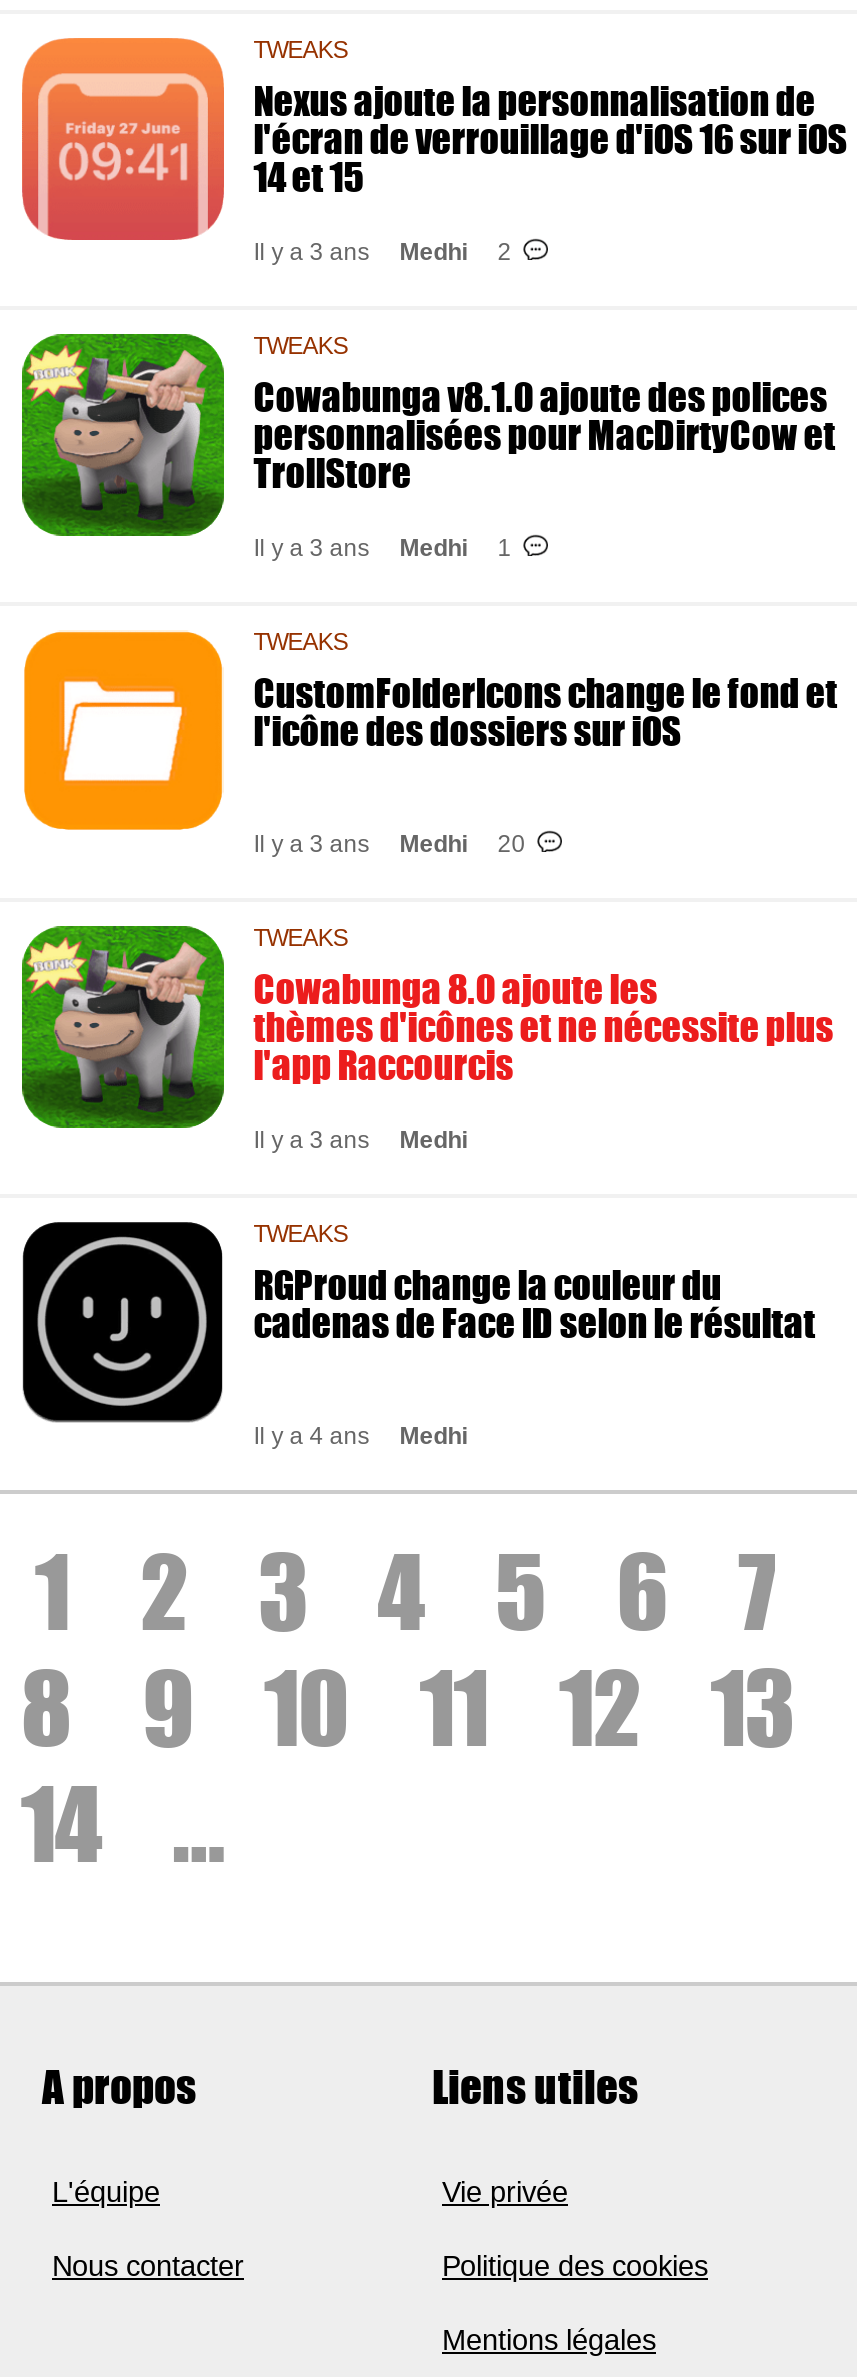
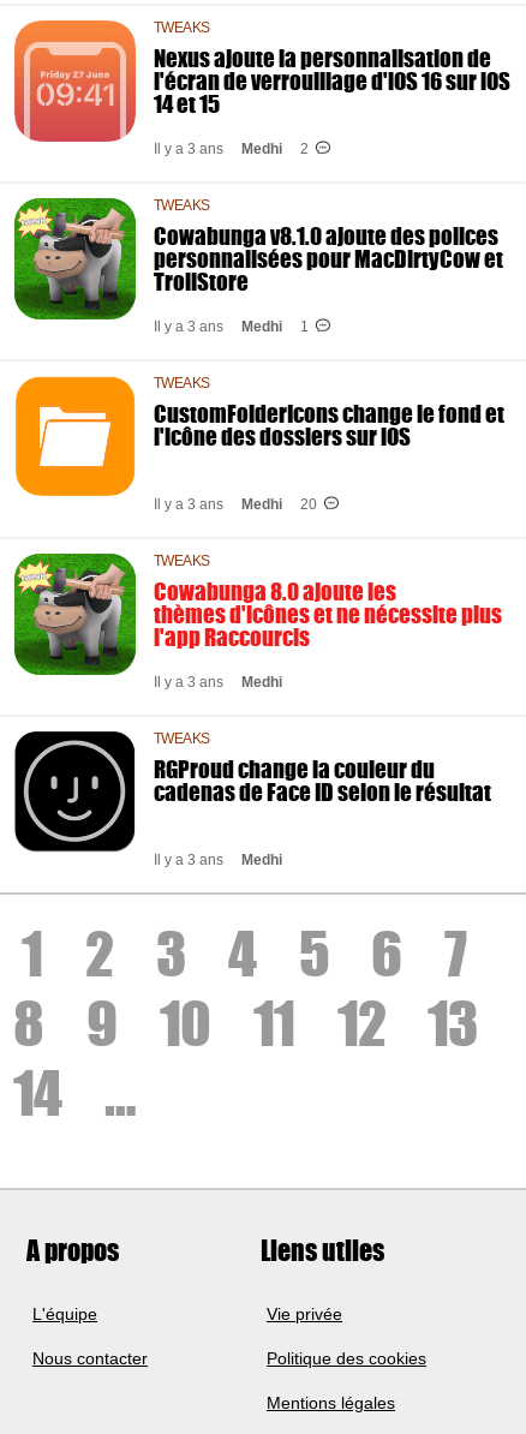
[254,1422,468,1450] Il y a 4 ans Medhi -> [153,852,282,868] Il y a 3 ans Medhi

